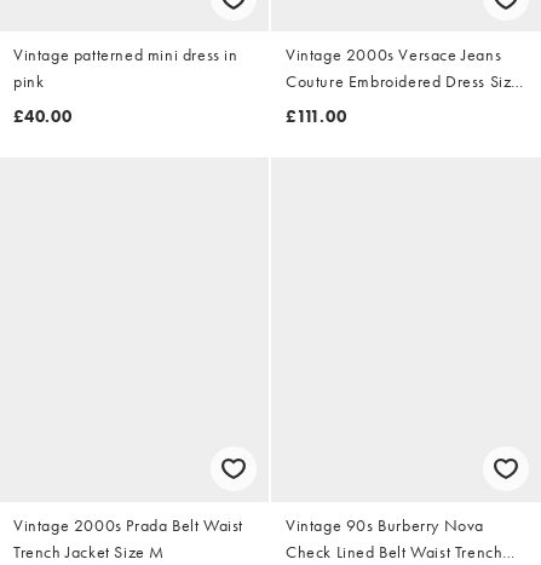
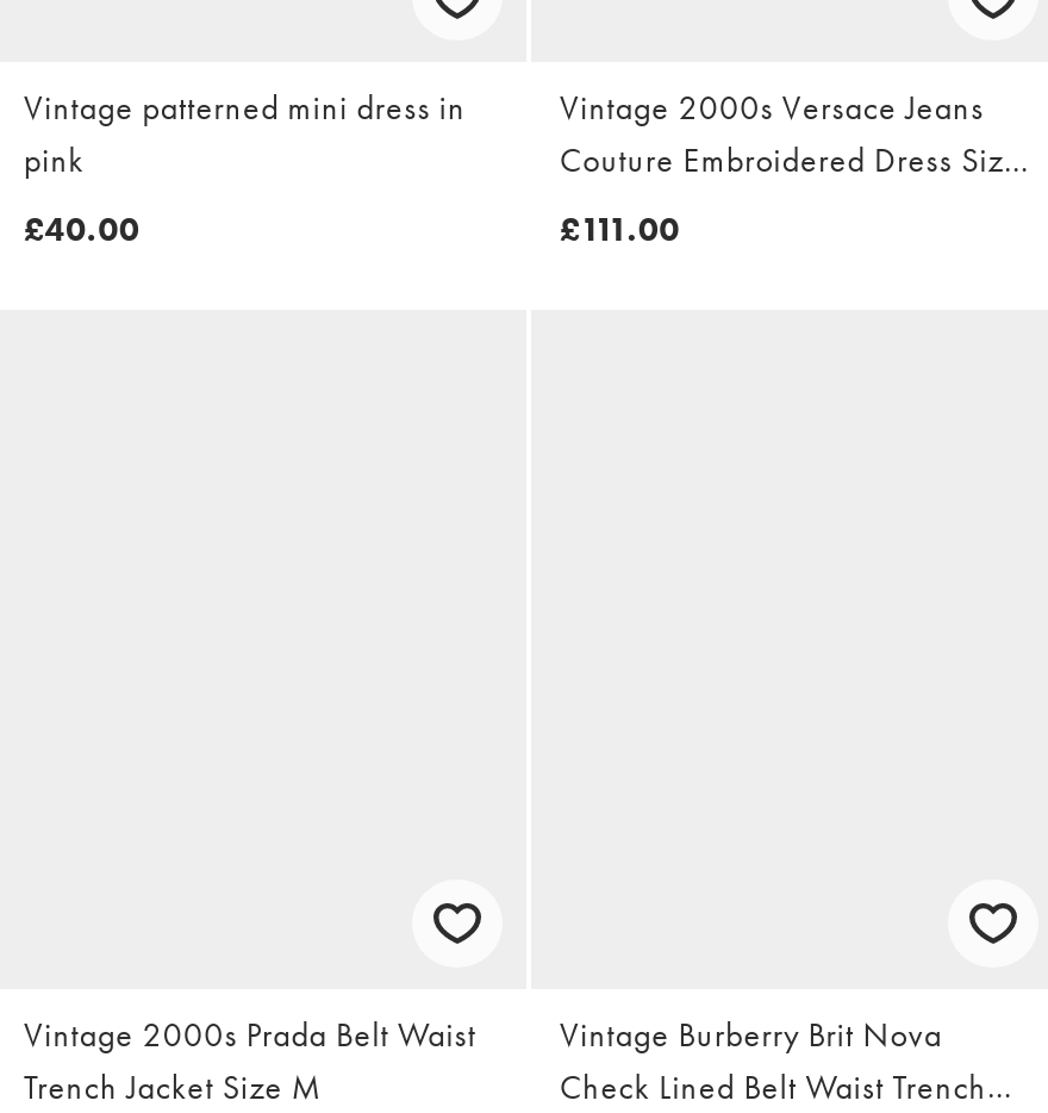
[286,514,484,536] Vintage 90s Burberry Nova -> [560,1012,942,1055] Vintage Burberry Brit Nova

